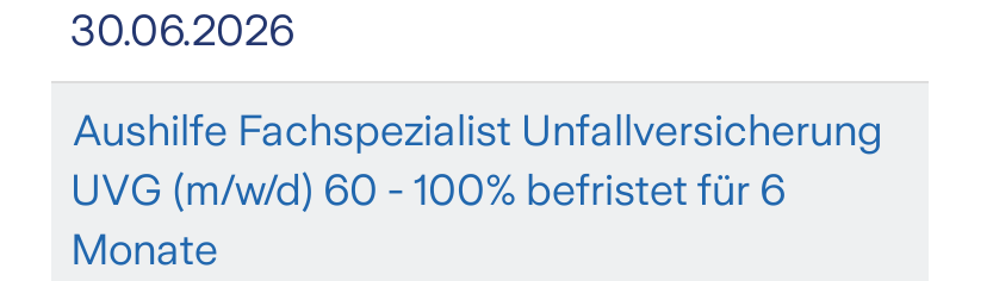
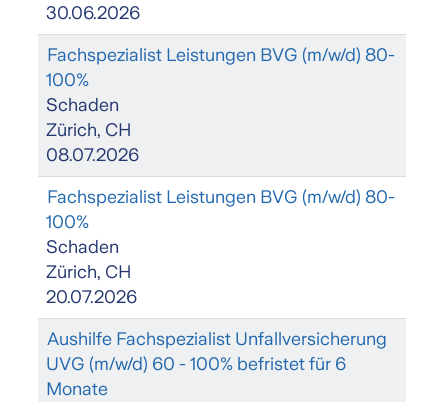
none -> [46,45,395,307] Fachspezialist Leistungen BVG (m/w/d) 80- | 100% | Schaden | Zürich, CH | 08.07.2026 | Fachspezialist Leistungen BVG (m/w/d) 80- | 100% | Schaden | Zürich, CH | 20.07.2026

